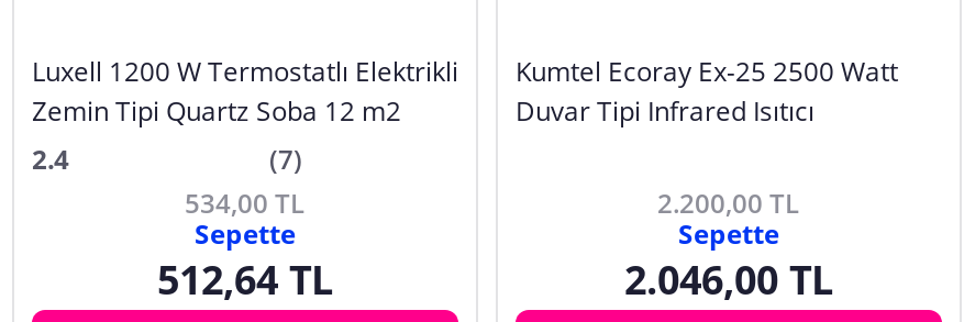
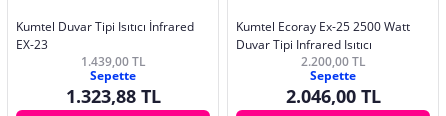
[32,52,458,221] Luxell 1200 W Termostatlı Elektrikli | Zemin Tipi Quartz Soba 12 m2 | 2.4 | (7) | 534,00 TL -> [16,18,194,70] Kumtel Duvar Tipi Isıtıcı İnfrared | EX-23 | 1.439,00 TL
[157,252,333,304] 512,64 TL -> [65,84,160,108] 1.323,88 TL

